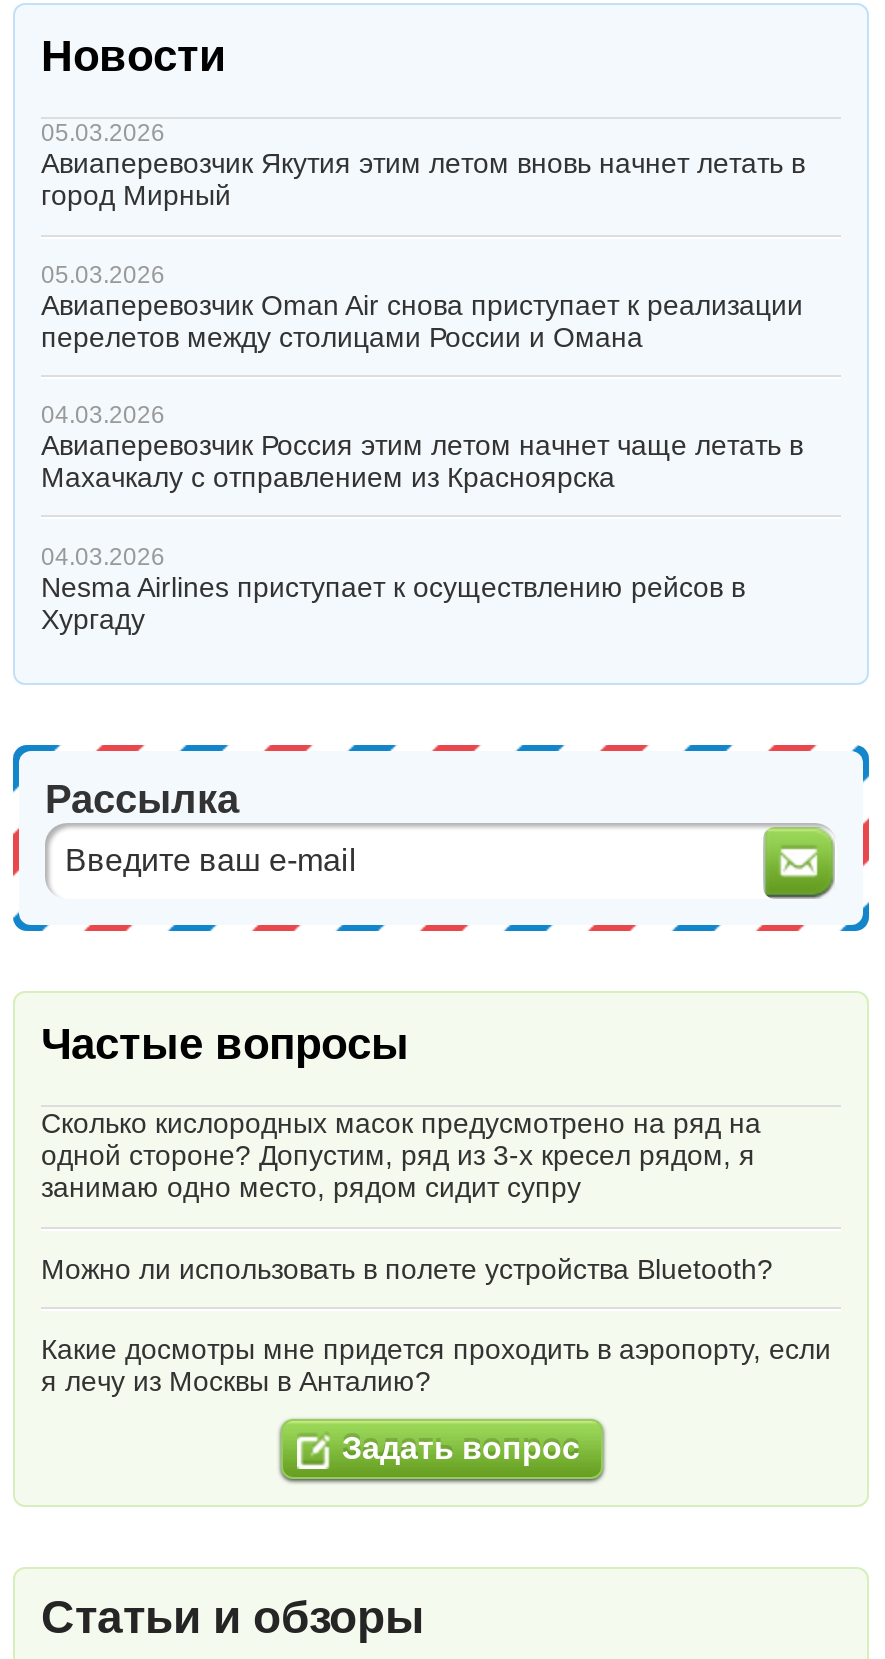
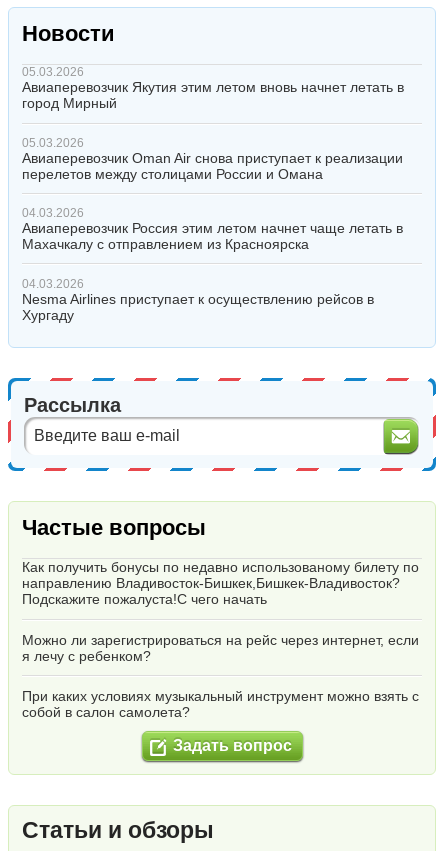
[41,1108,761,1204] Сколько кислородных масок предусмотрено на ряд на | одной стороне? Допустим, ряд из 3-х кресел рядом, я | занимаю одно место, рядом сидит супру -> [22,559,419,607] Как получить бонусы по недавно использованому билету по | направлению Владивосток-Бишкек,Бишкек-Владивосток? | Подскажите пожалуста!С чего начать
[41,1253,773,1285] Можно ли использовать в полете устройства Bluetooth? -> [22,632,419,664] Можно ли зарегистрироваться на рейс через интернет, если | я лечу с ребенком?
[41,1333,831,1397] Какие досмотры мне придется проходить в аэропорту, если | я лечу из Москвы в Анталию? -> [22,688,419,720] При каких условиях музыкальный инструмент можно взять с | собой в салон самолета?

